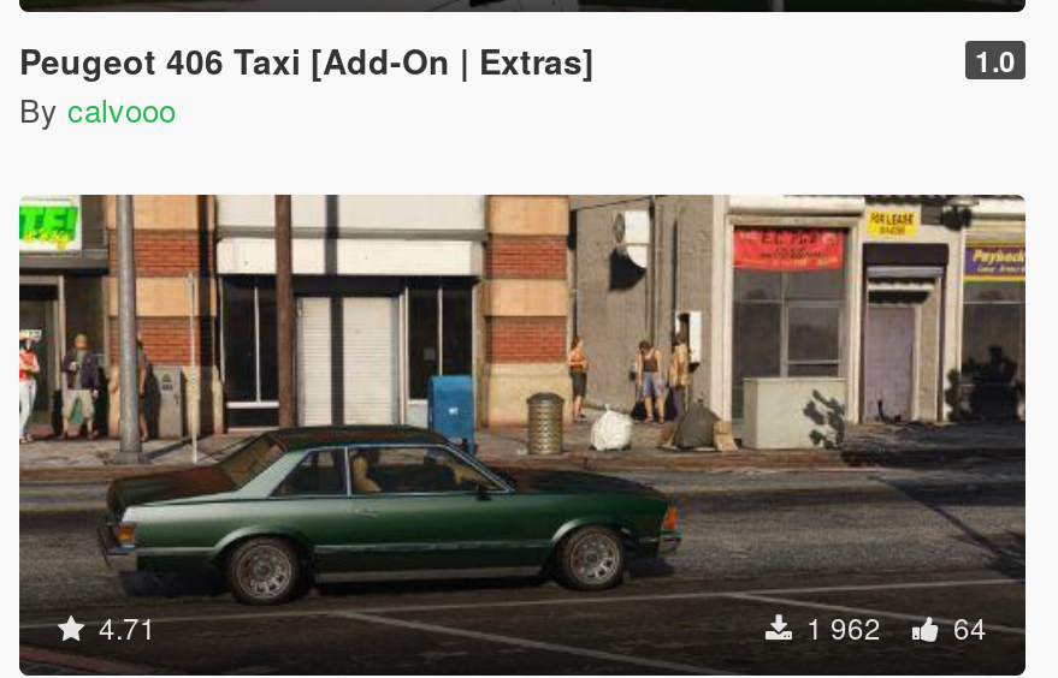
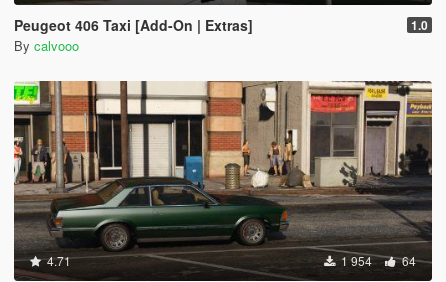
[799,606,987,647] 1 962 64 -> [338,252,416,269] 1 954 64

